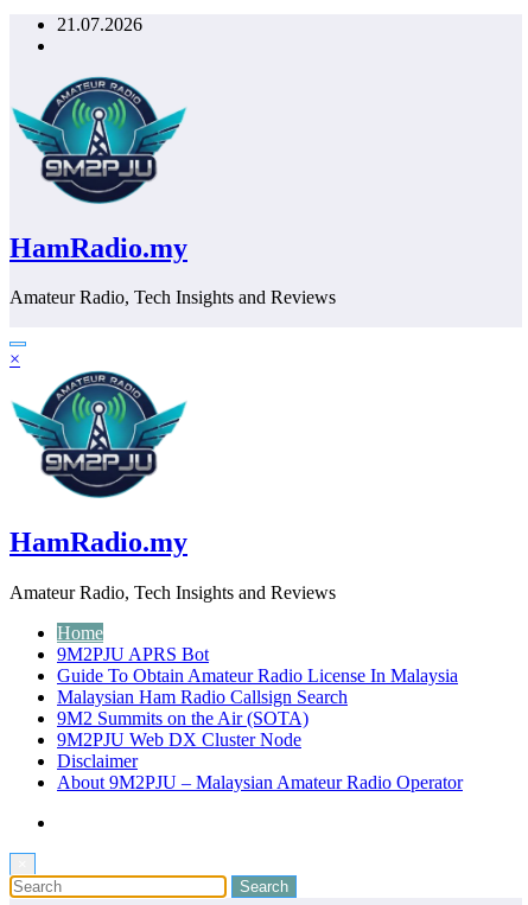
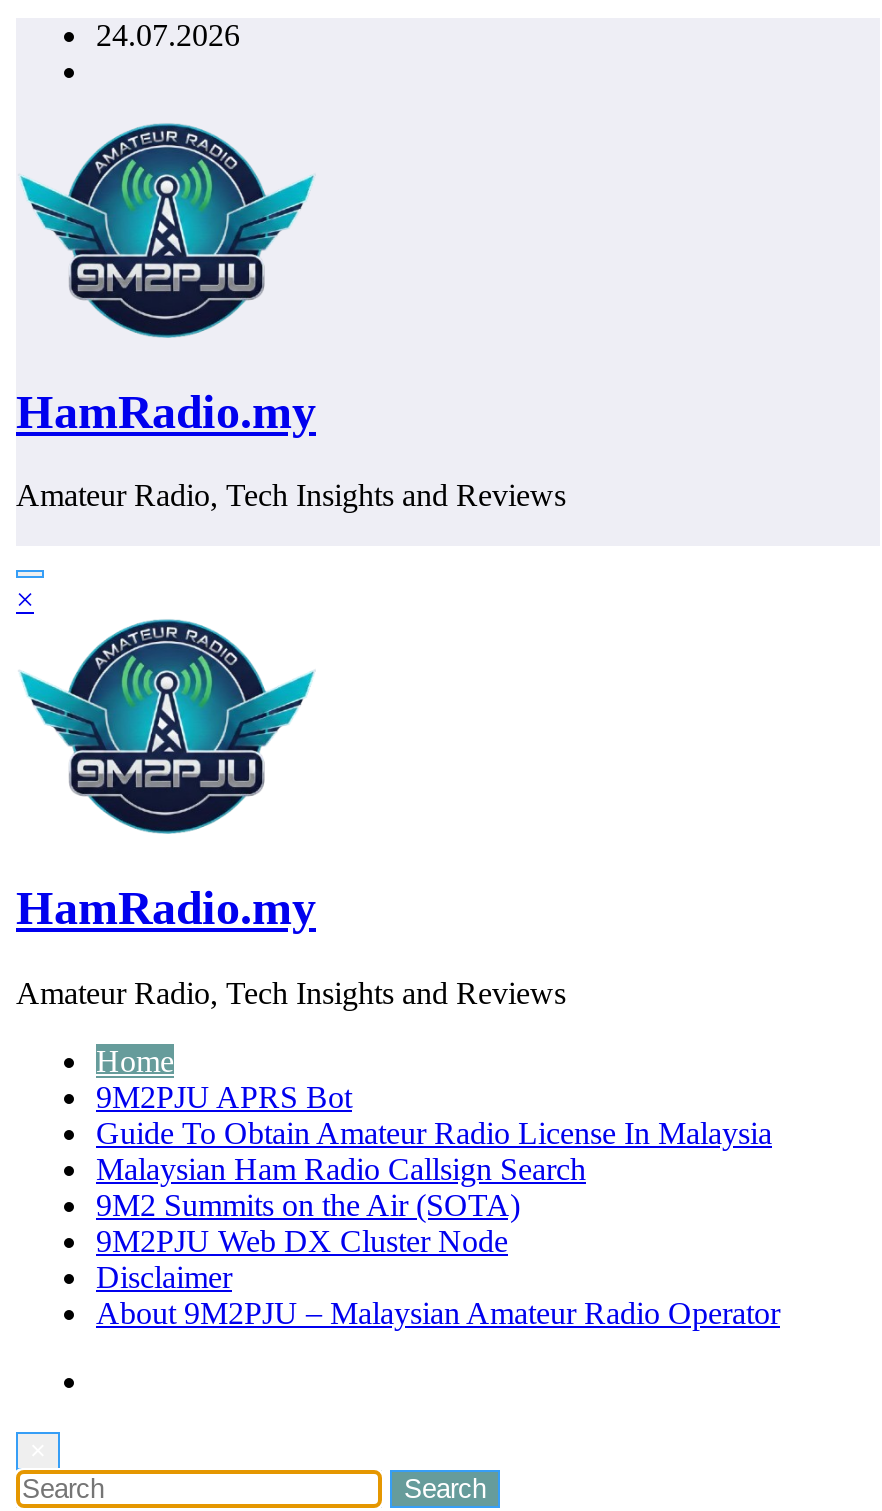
[57,14,142,34] 21.07.2026 -> [96,18,240,52] 24.07.2026

